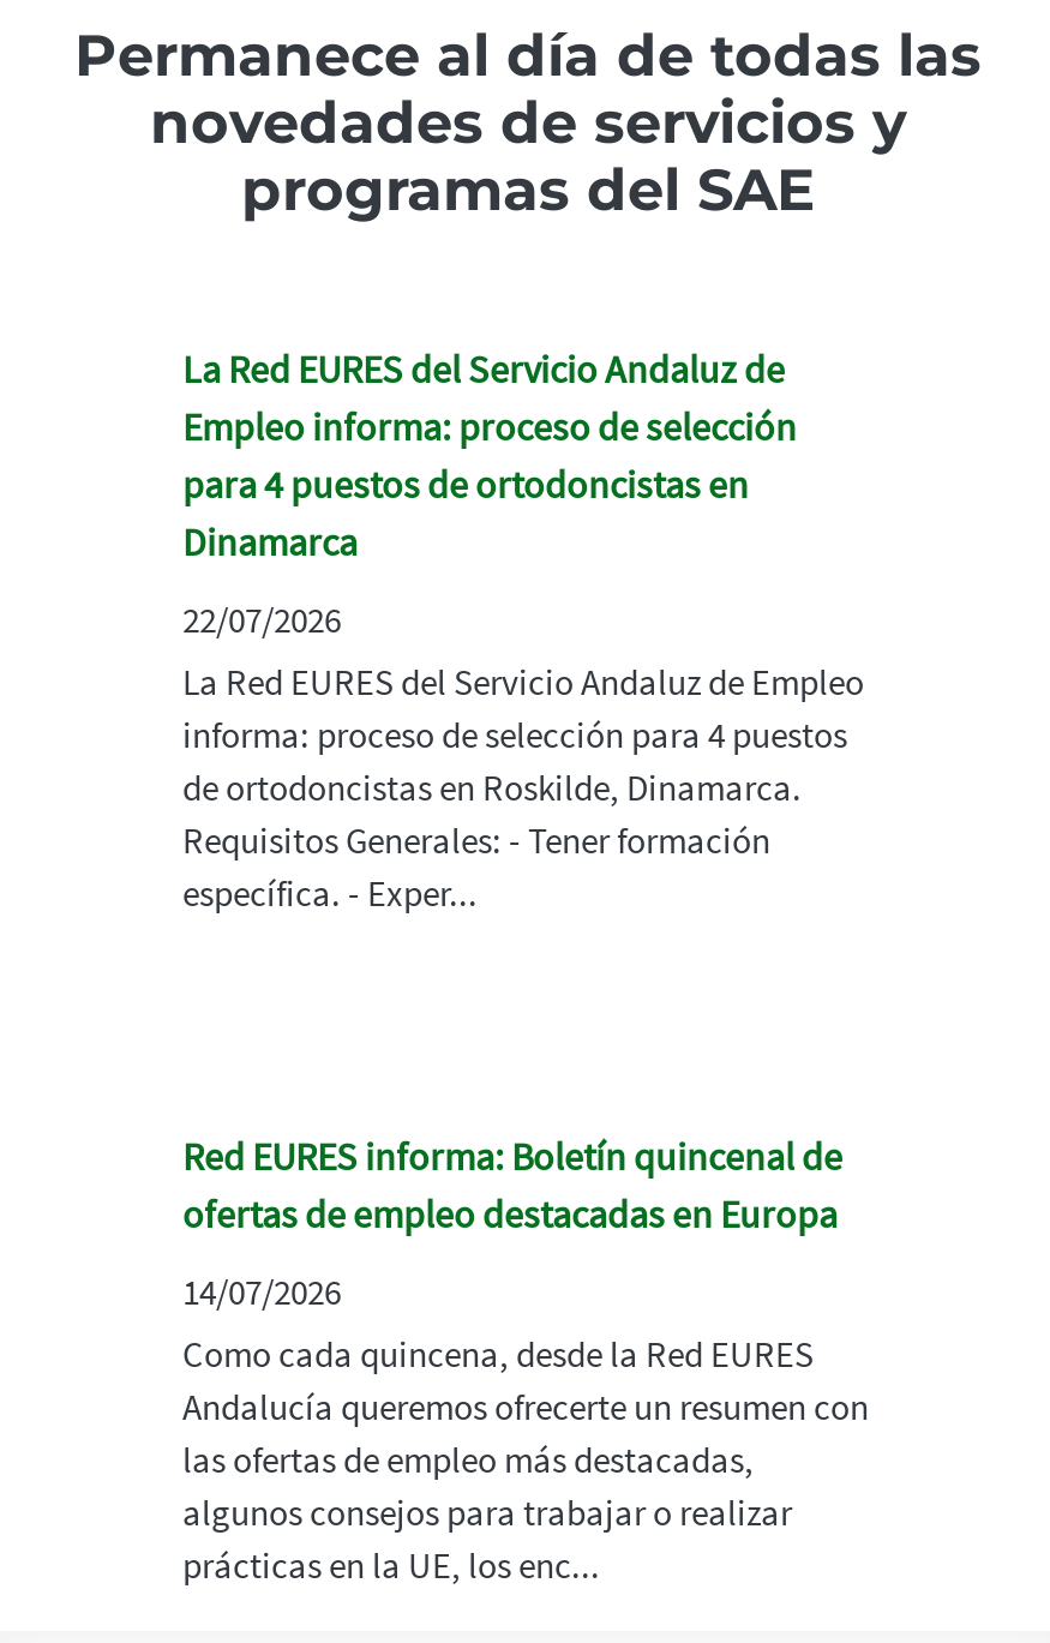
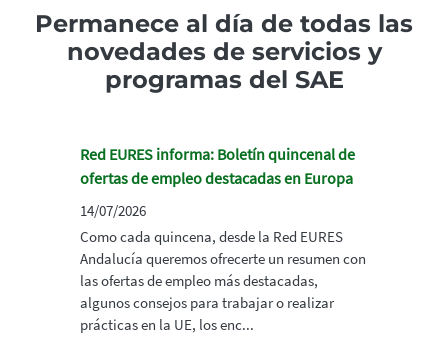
[182,344,864,916] La Red EURES del Servicio Andaluz de | Empleo informa: proceso de selección | para 4 puestos de ortodoncistas en | Dinamarca | 22/07/2026 | La Red EURES del Servicio Andaluz de Empleo | informa: proceso de selección para 4 puestos | de ortodoncistas en Roskilde, Dinamarca. | Requisitos Generales: - Tener formación | específica. - Exper... -> none

